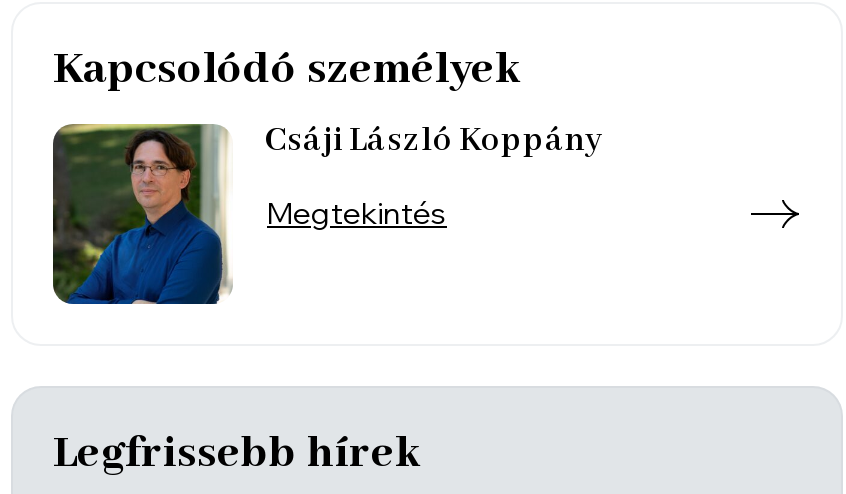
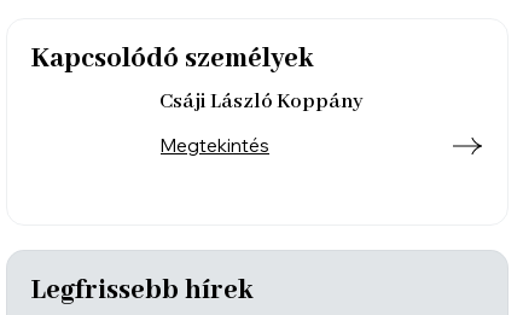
[51,122,233,306] [image] -> none

